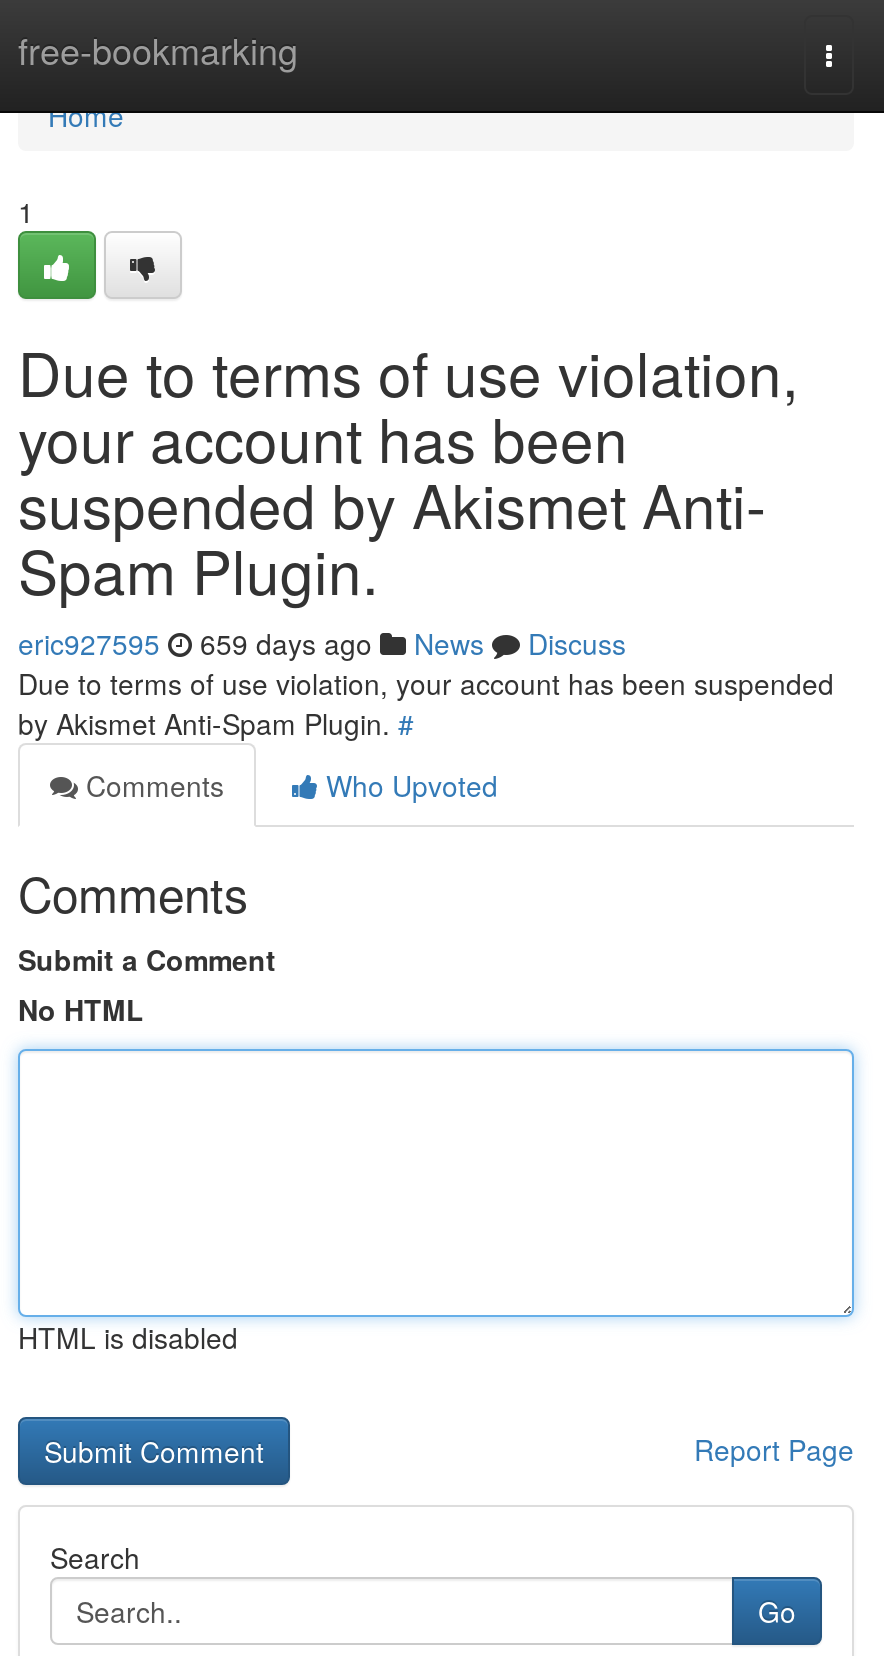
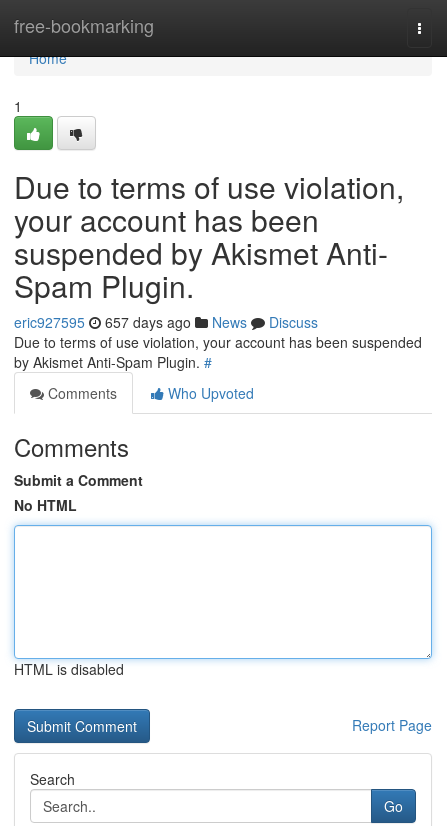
[18,623,626,663] eric927595 659 days ago News Discuss -> [14,312,318,332] eric927595 657 days ago News Discuss

